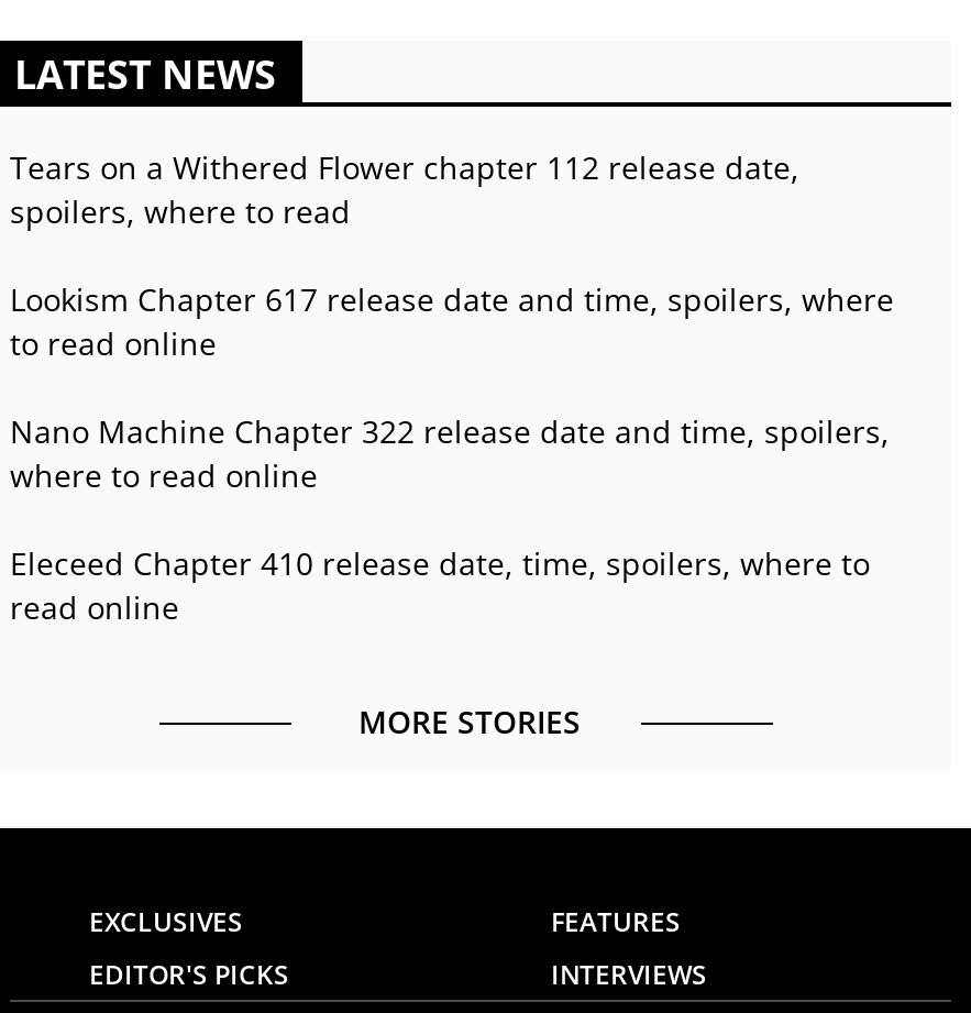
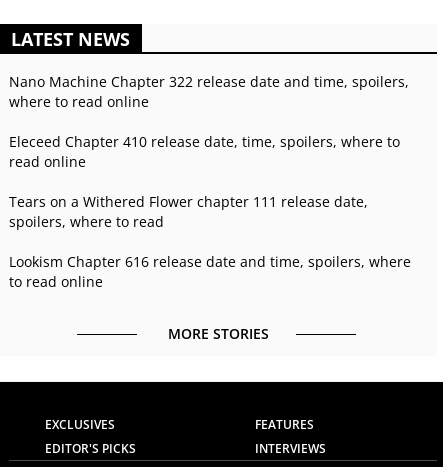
[10,146,894,320] Tears on a Withered Flower chapter 112 release date, | Lookism Chapter 617 release date and time, spoilers, where -> none
moved [10,190,351,232] -> [9,212,164,231]: spoilers, where to read
moved [10,322,217,364] -> [9,272,103,291]: to read online
moved [10,410,890,628] -> [9,72,409,171]: Nano Machine Chapter 322 release date and time, spoilers, | where to read online | Eleceed Chapter 410 release date, time, spoilers, where to | read online
none -> [9,192,411,271] Tears on a Withered Flower chapter 111 release date, | Lookism Chapter 616 release date and time, spoilers, where

